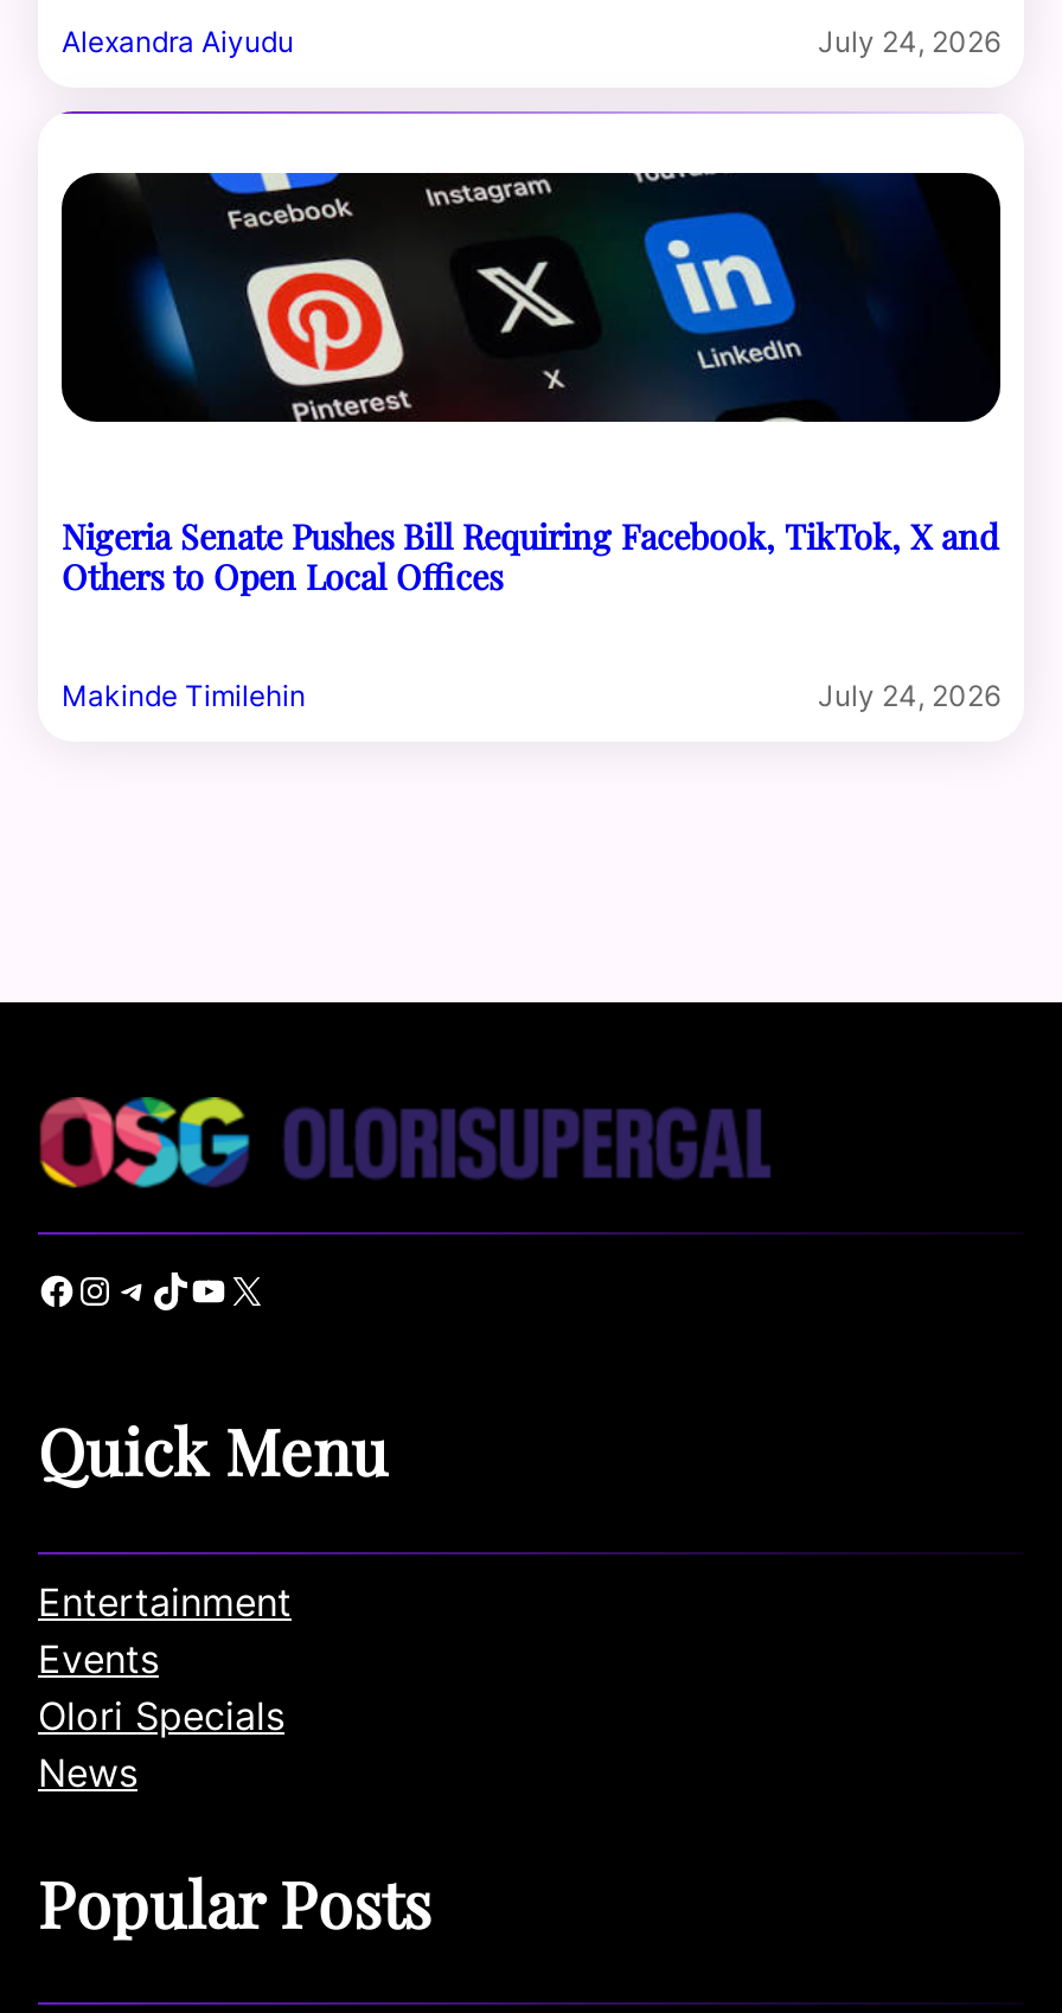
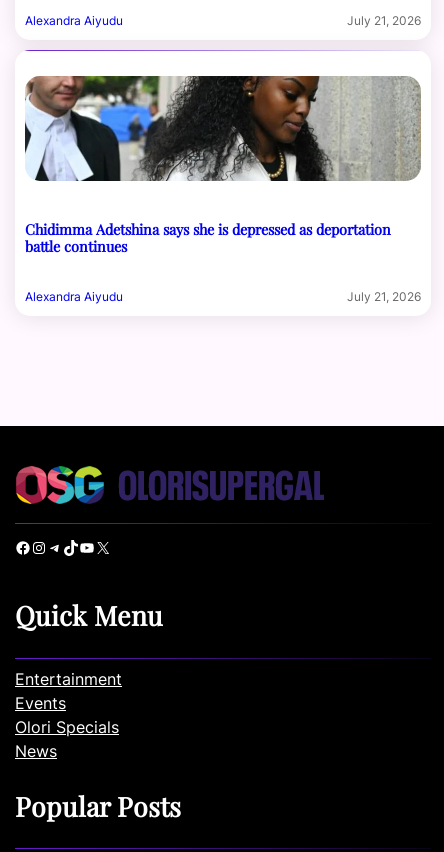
[818,25,1000,60] July 24, 2026 -> [347,13,421,28] July 21, 2026
[59,171,1000,600] [image] | Nigeria Senate Pushes Bill Requiring Facebook, TikTok, X and | Others to Open Local Offices -> [24,75,420,256] [image] | Chidimma Adetshina says she is depressed as deportation | battle continues
[62,679,1000,714] Makinde Timilehin | July 24, 2026 -> [25,289,421,304] Alexandra Aiyudu | July 21, 2026

